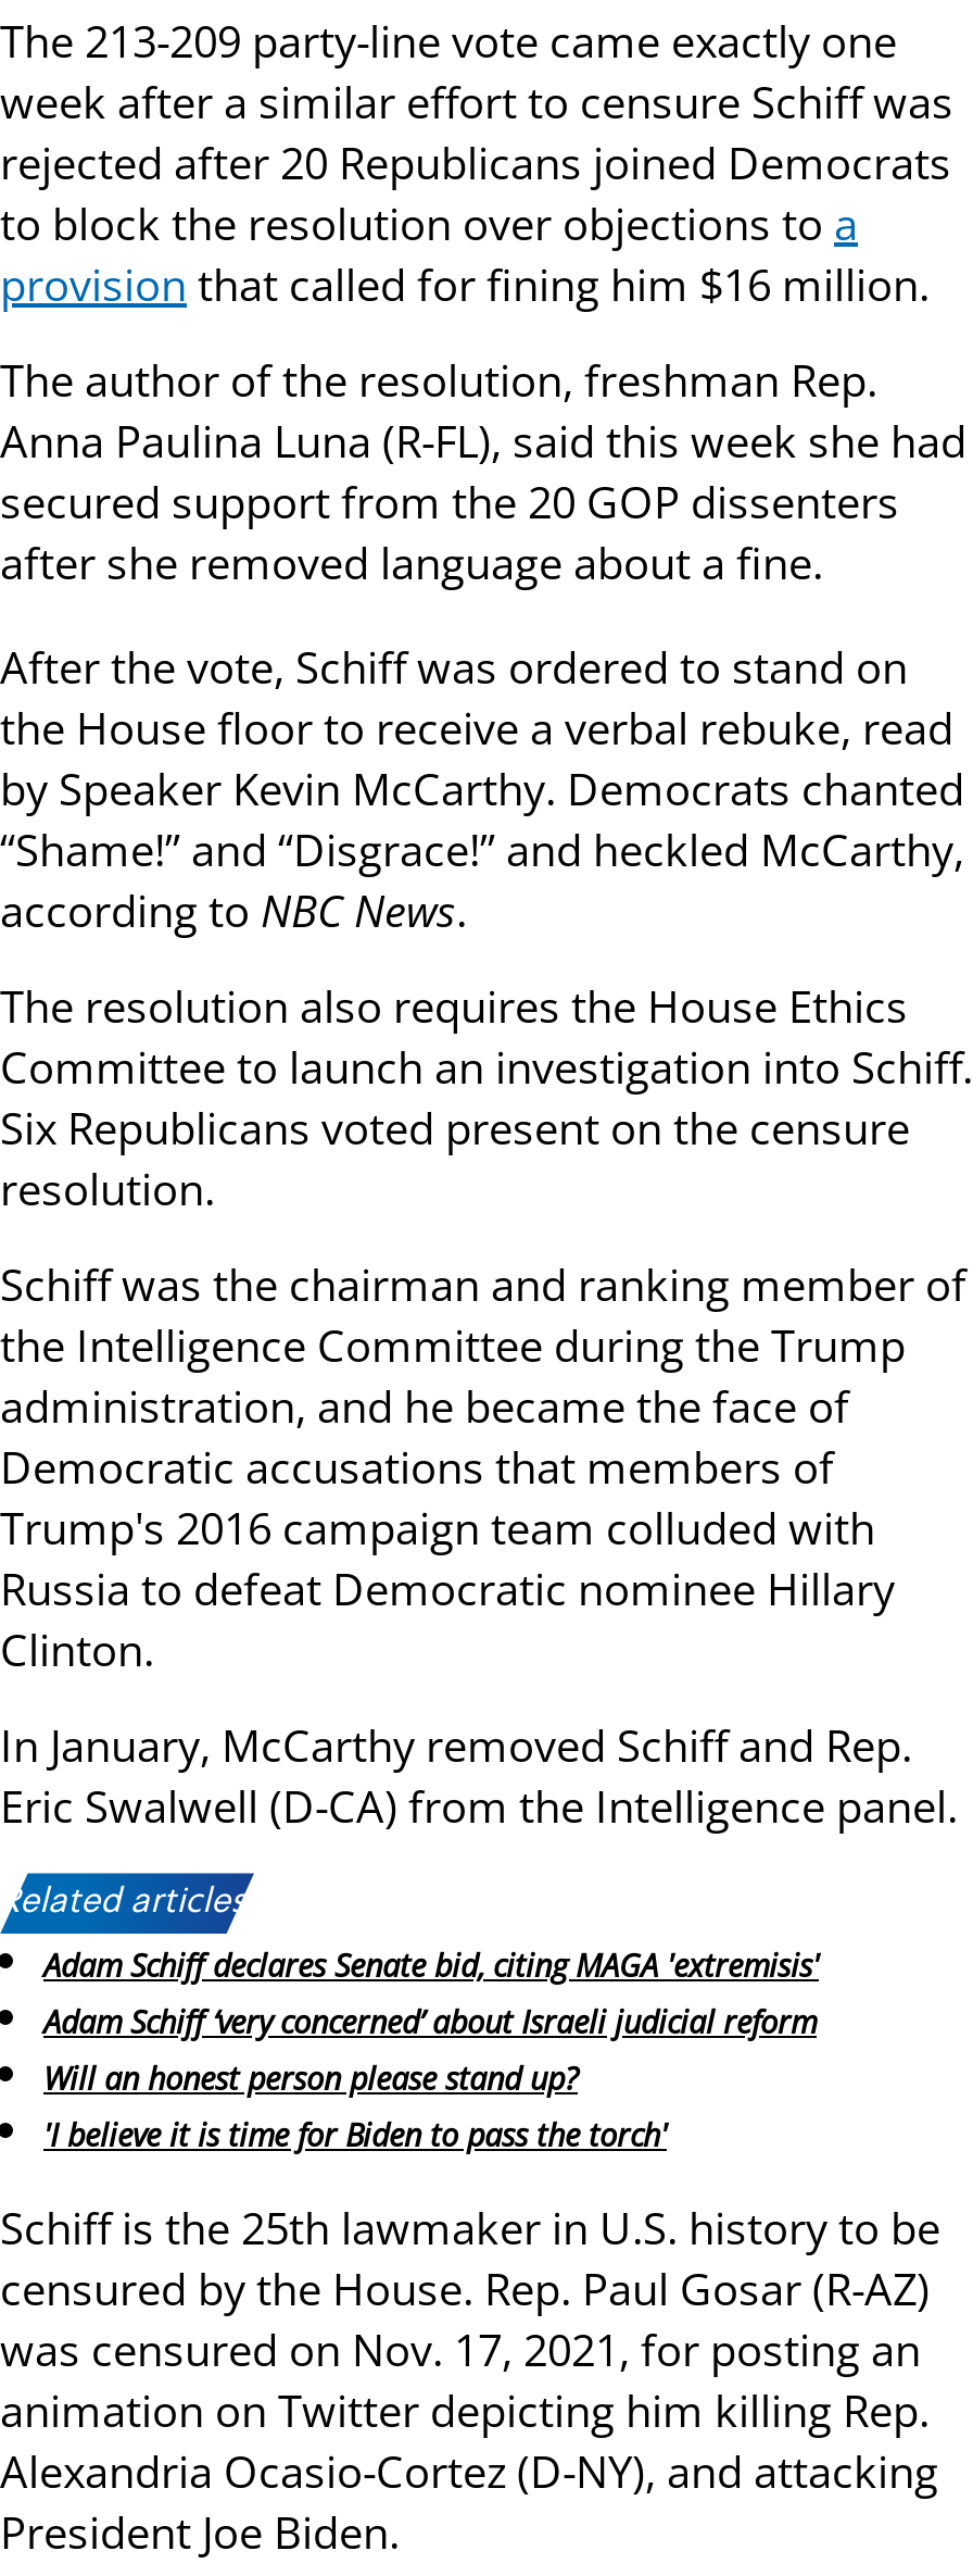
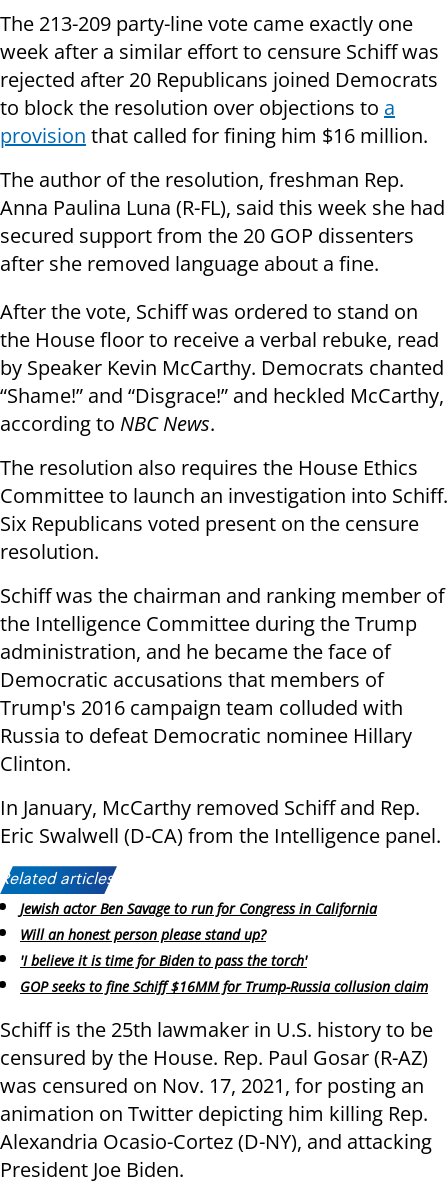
[43,1945,819,2043] Adam Schiff declares Senate bid, citing MAGA 'extremisis' | Adam Schiff ‘very concerned’ about Israeli judicial reform -> [20,899,377,918] Jewish actor Ben Savage to run for Congress in California
moved [43,2057,667,2155] -> [20,925,307,970]: Will an honest person please stand up? | 'I believe it is time for Biden to pass the torch'
none -> [20,977,428,996] GOP seeks to fine Schiff $16MM for Trump-Russia collusion claim

